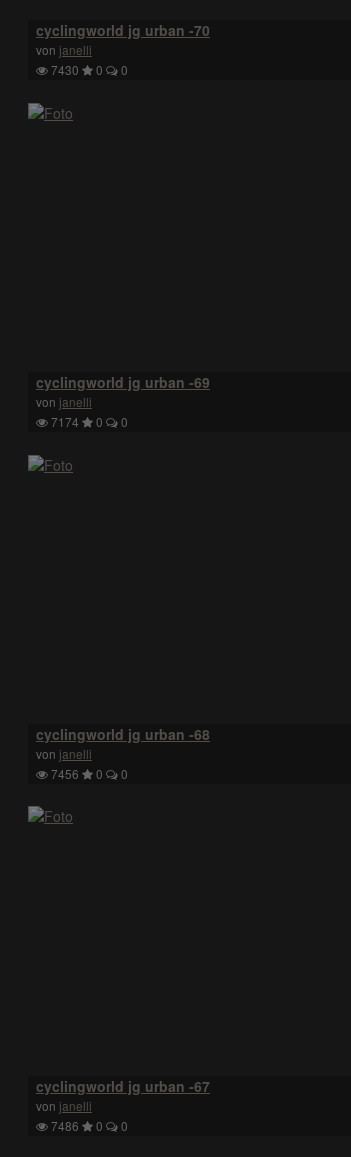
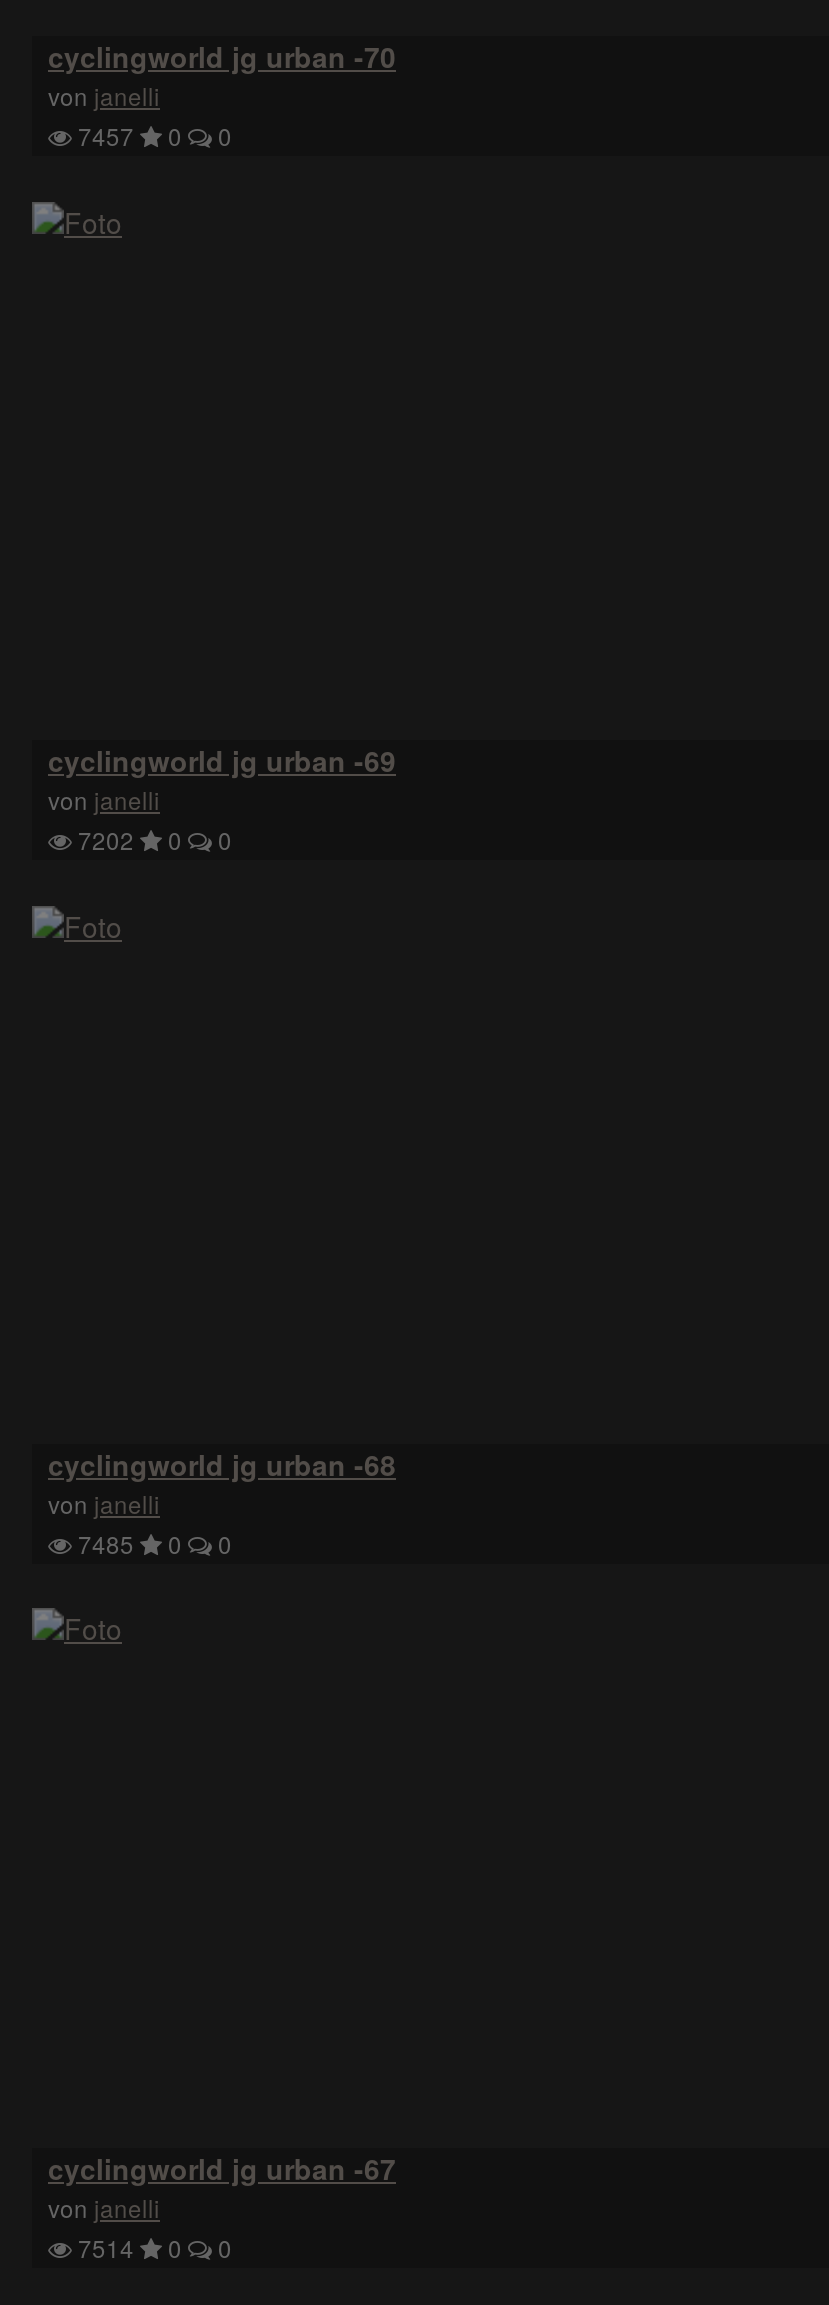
[51,61,128,78] 7430 0 0 -> [78,119,232,153] 7457 0 0
[51,413,128,430] 7174 0 0 -> [78,822,232,856] 7202 0 0
[51,765,128,782] 7456 0 0 -> [78,1526,232,1560] 7485 0 0
[51,1117,128,1134] 7486 0 0 -> [78,2230,232,2264] 7514 0 0

